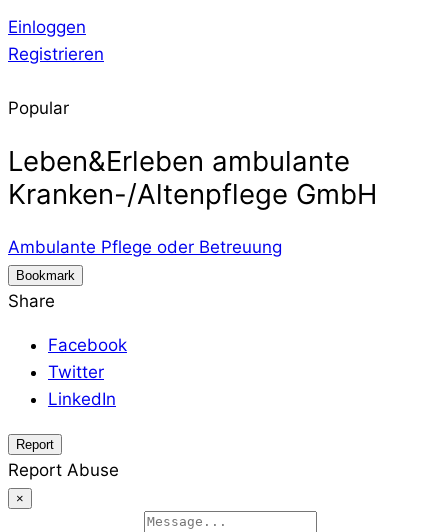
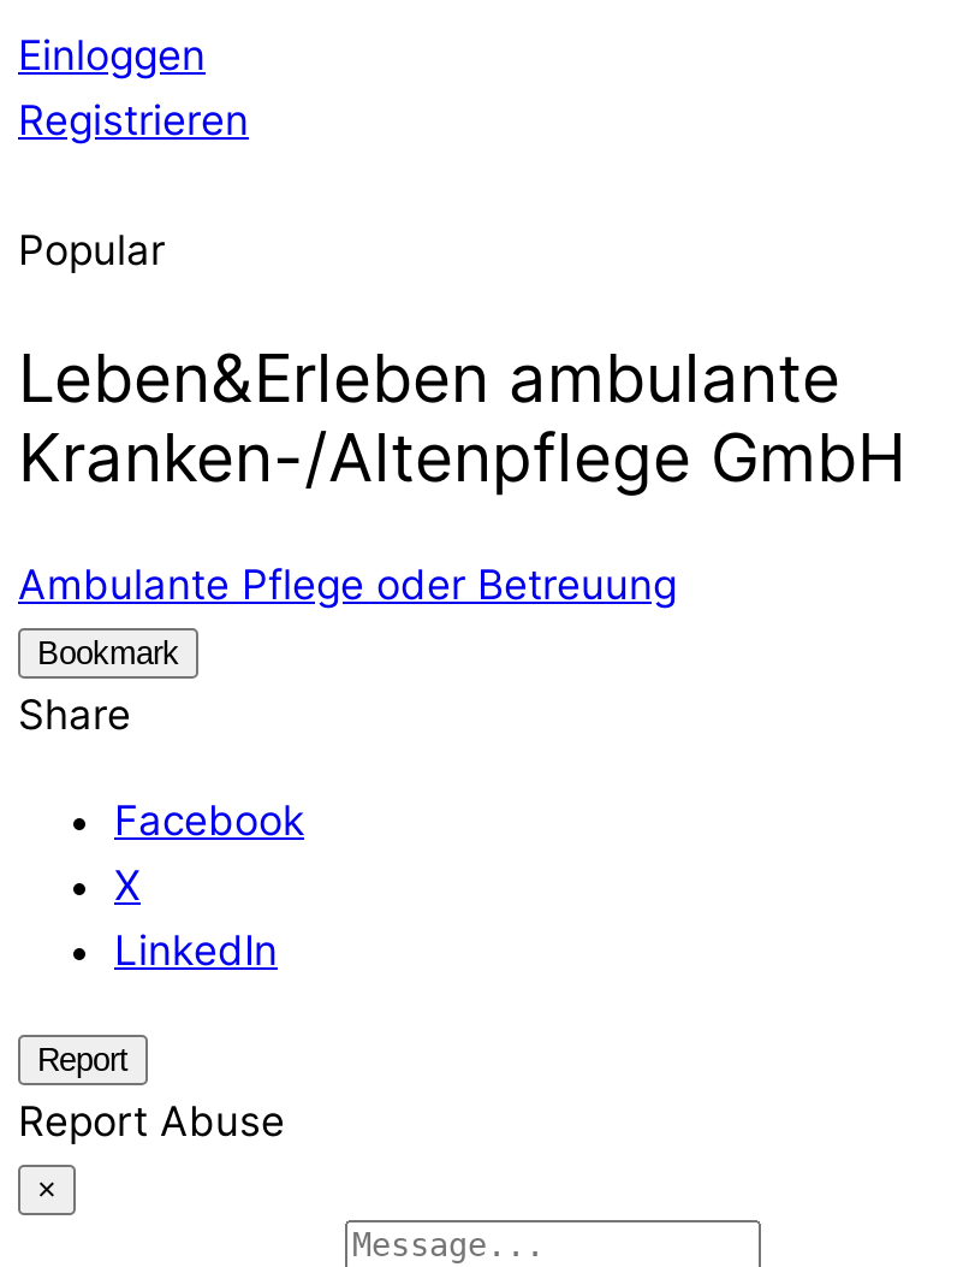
[48,362,104,382] Twitter -> [114,861,141,909] X

